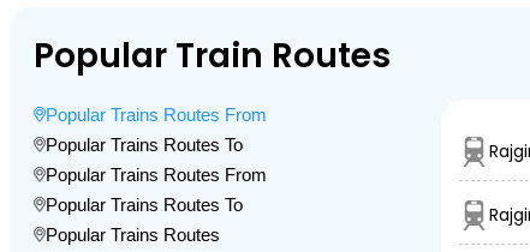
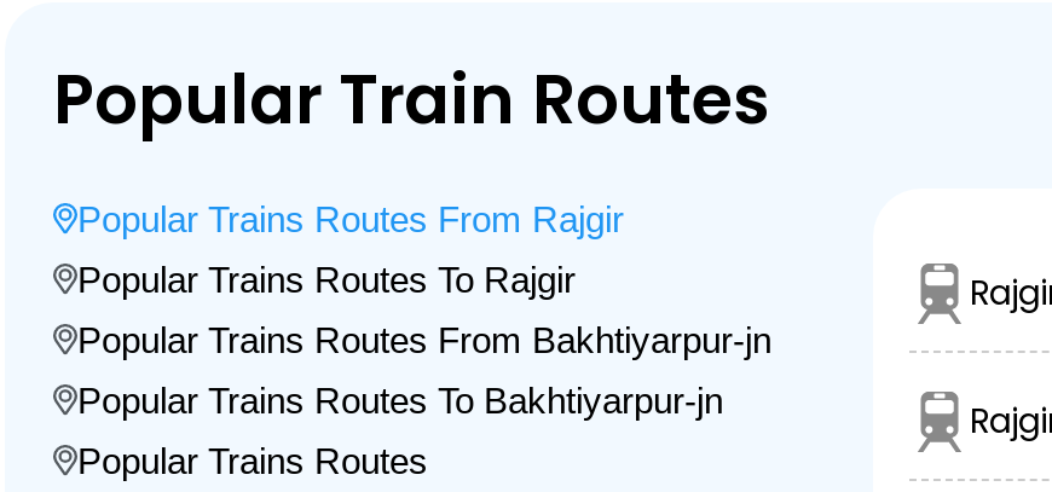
[46,104,267,125] Popular Trains Routes From -> [77,198,624,239] Popular Trains Routes From Rajgir
[46,134,243,155] Popular Trains Routes To -> [77,259,576,300] Popular Trains Routes To Rajgir
[46,164,267,185] Popular Trains Routes From -> [77,319,771,360] Popular Trains Routes From Bakhtiyarpur-jn
[46,194,243,215] Popular Trains Routes To -> [77,380,723,421] Popular Trains Routes To Bakhtiyarpur-jn

